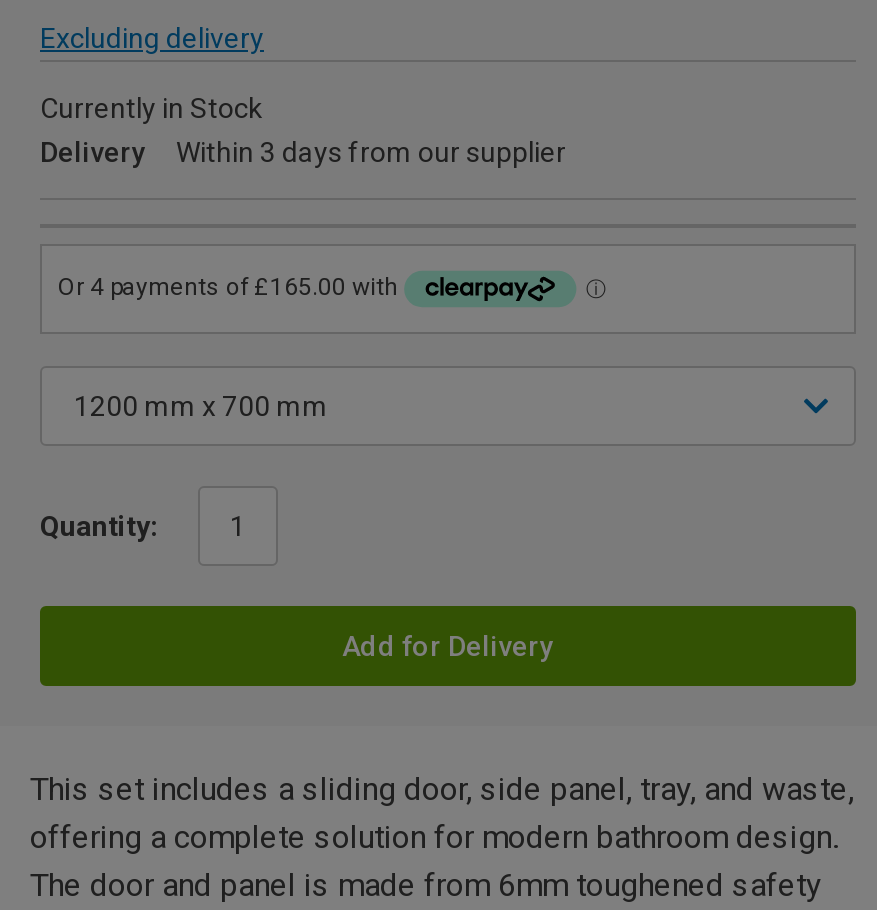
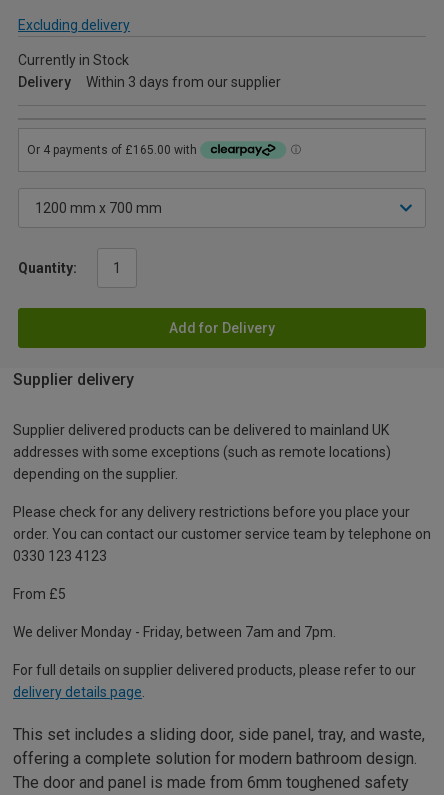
none -> [13,370,431,700] Supplier delivery | Supplier delivered products can be delivered to mainland UK | addresses with some exceptions (such as remote locations) | depending on the supplier. | Please check for any delivery restrictions before you place your | order. You can contact our customer service team by telephone on | 0330 123 4123 | From £5 | We deliver Monday - Friday, between 7am and 7pm. | For full details on supplier delivered products, please refer to our | delivery details page.

